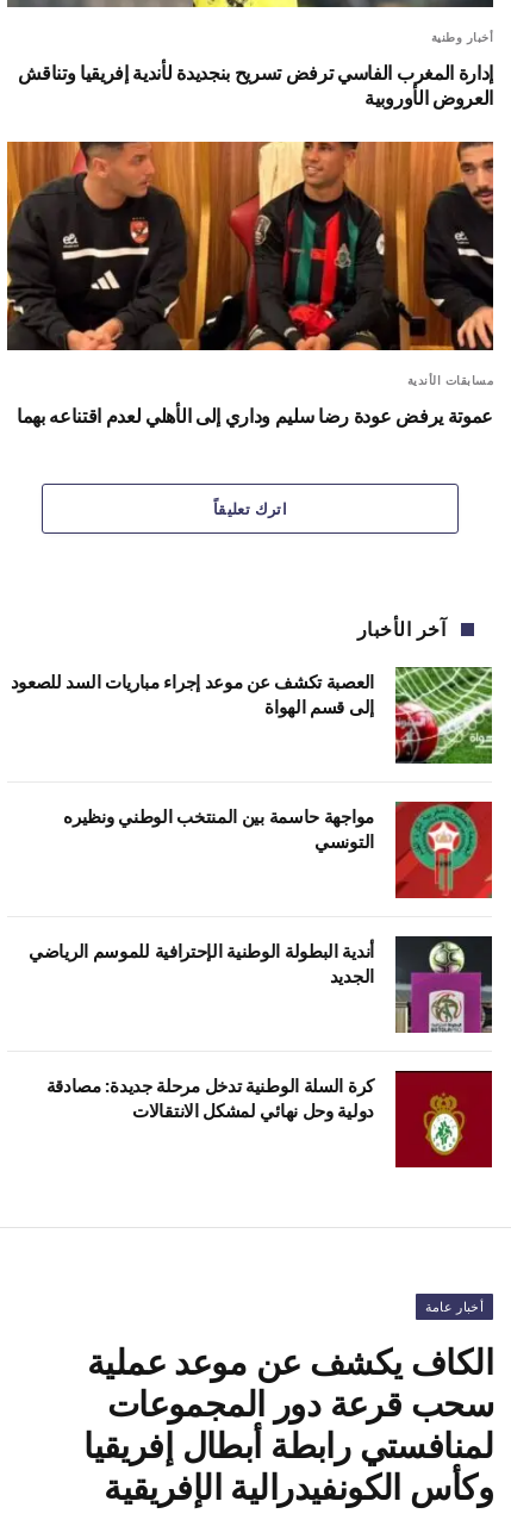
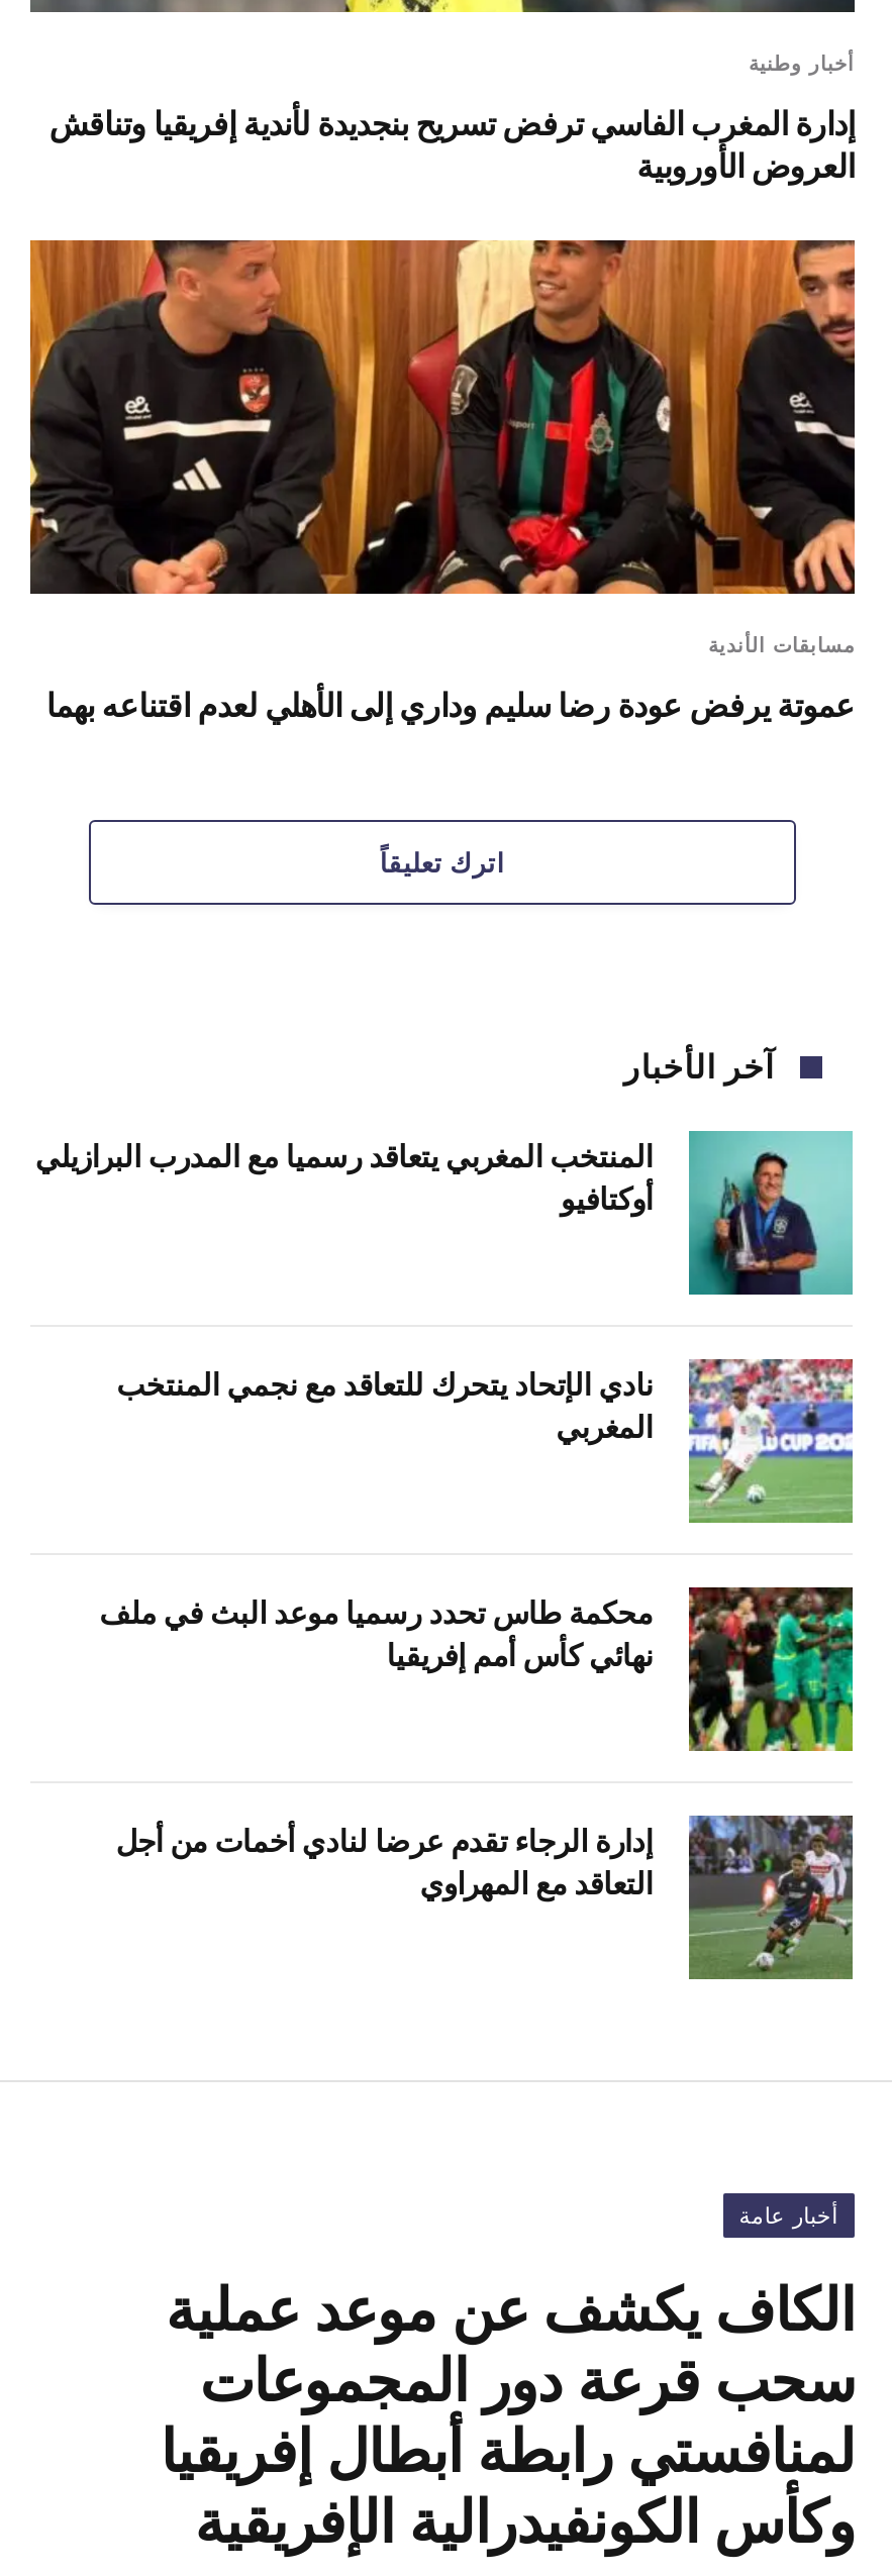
[10,666,493,765] [image] | العصبة تكشف عن موعد إجراء مباريات السد للصعود | إلى قسم الهواة -> [35,1129,855,1297] [image] | المنتخب المغربي يتعاقد رسميا مع المدرب البرازيلي | أوكتافيو
[64,801,493,899] [image] | مواجهة حاسمة بين المنتخب الوطني ونظيره | التونسي -> [116,1357,855,1525] [image] | نادي الإتحاد يتحرك للتعاقد مع نجمي المنتخب | المغربي
[29,936,493,1034] [image] | أندية البطولة الوطنية الإحترافية للموسم الرياضي | الجديد -> [99,1585,855,1753] [image] | محكمة طاس تحدد رسميا موعد البث في ملف | نهائي كأس أمم إفريقيا
[46,1070,493,1169] [image] | كرة السلة الوطنية تدخل مرحلة جديدة: مصادقة | دولية وحل نهائي لمشكل الانتقالات -> [116,1814,855,1981] [image] | إدارة الرجاء تقدم عرضا لنادي أخمات من أجل | التعاقد مع المهراوي

